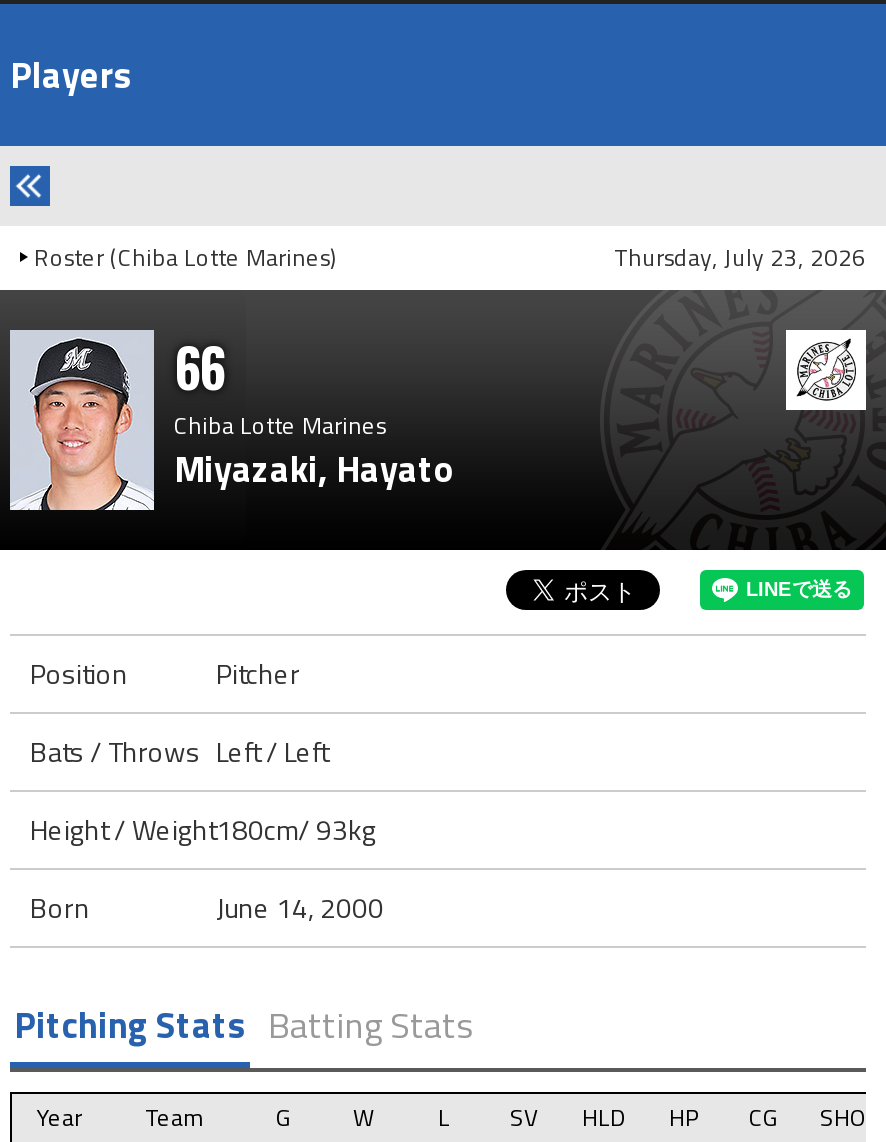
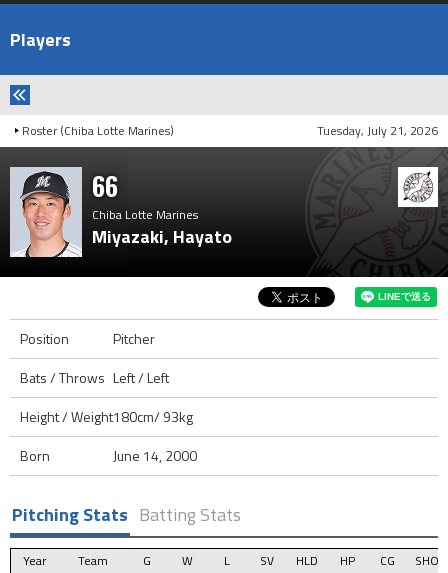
[614,238,866,276] Thursday, July 23, 2026 -> [317,121,438,140] Tuesday, July 21, 2026

